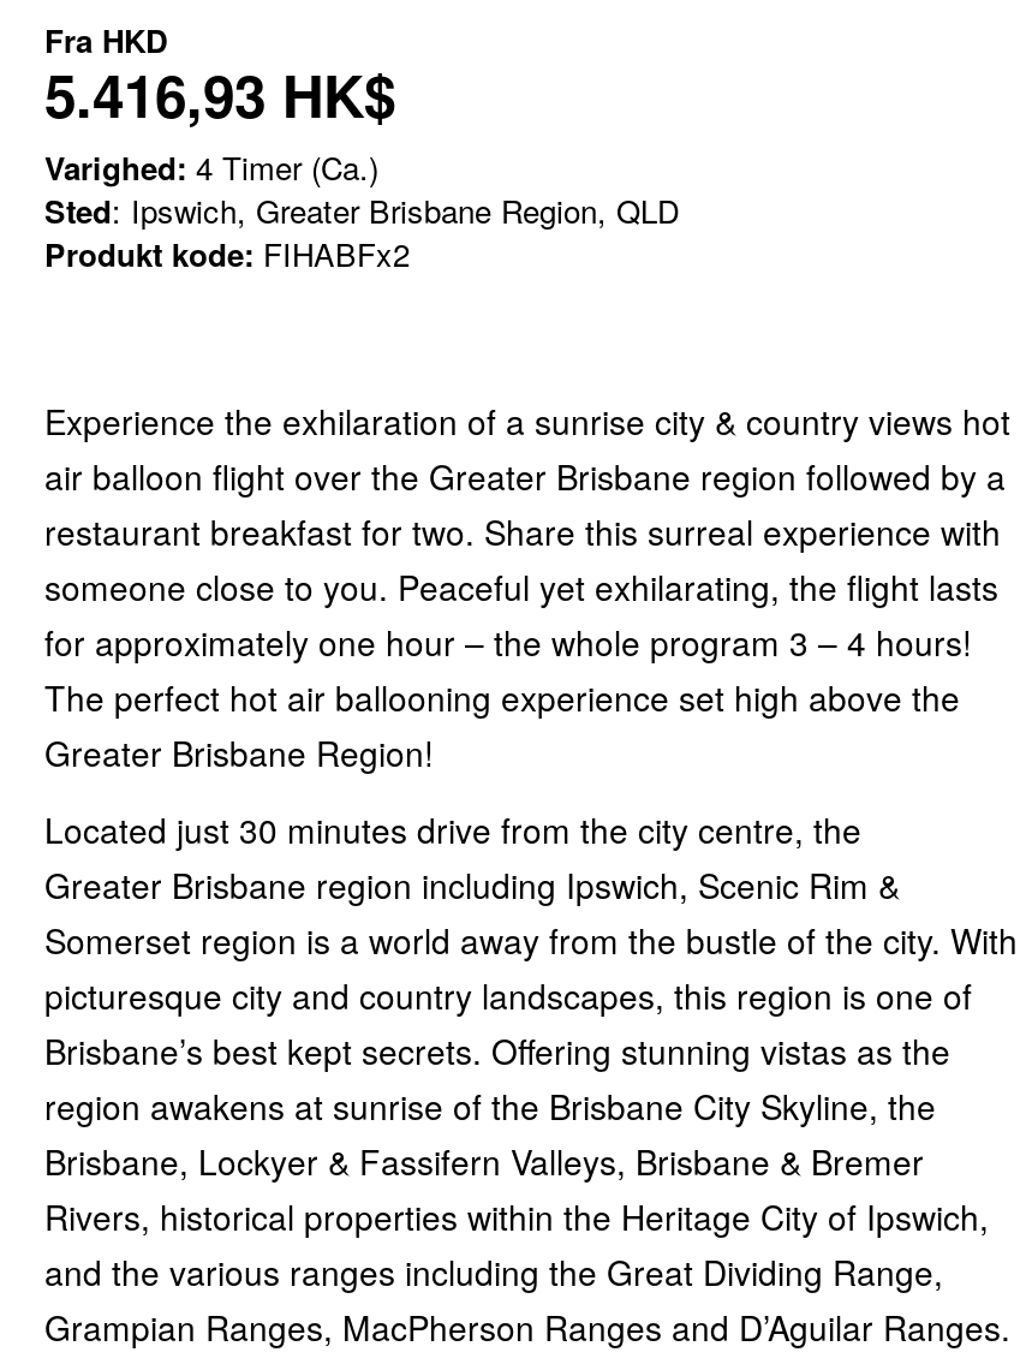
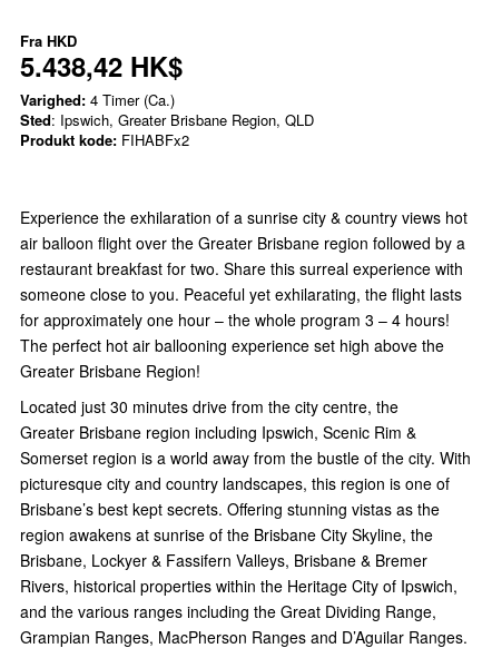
[44,54,395,135] 5.416,93 HK$ -> [20,47,183,85] 5.438,42 HK$

